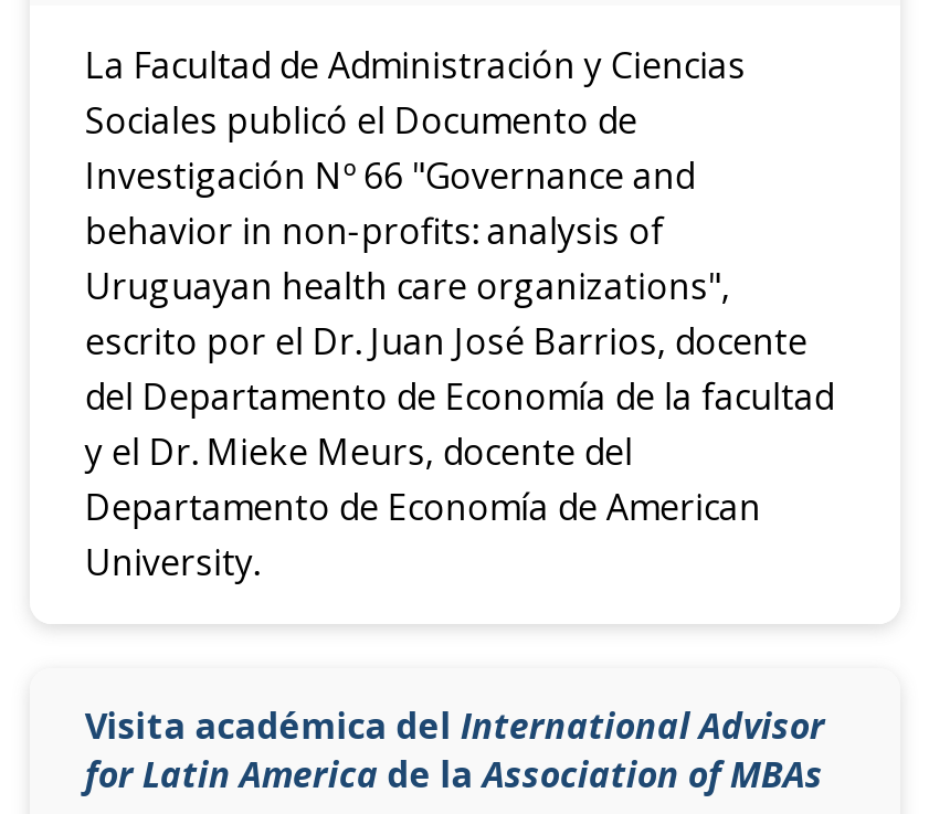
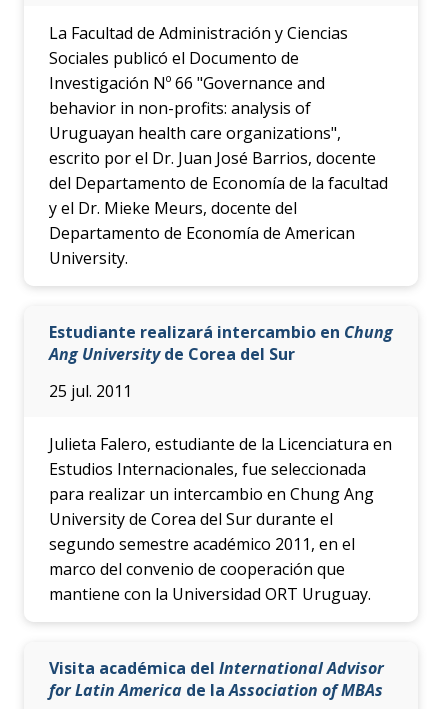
none -> [49,321,393,605] Estudiante realizará intercambio en Chung | Ang University de Corea del Sur | 25 jul. 2011 | Julieta Falero, estudiante de la Licenciatura en | Estudios Internacionales, fue seleccionada | para realizar un intercambio en Chung Ang | University de Corea del Sur durante el | segundo semestre académico 2011, en el | marco del convenio de cooperación que | mantiene con la Universidad ORT Uruguay.

